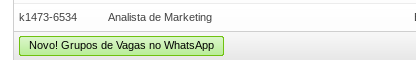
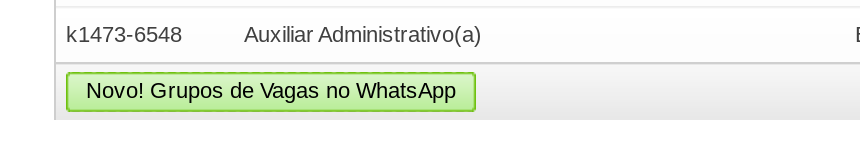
[19,11,212,23] k1473-6534 | Analista de Marketing -> [66,22,482,46] k1473-6548 | Auxiliar Administrativo(a)

